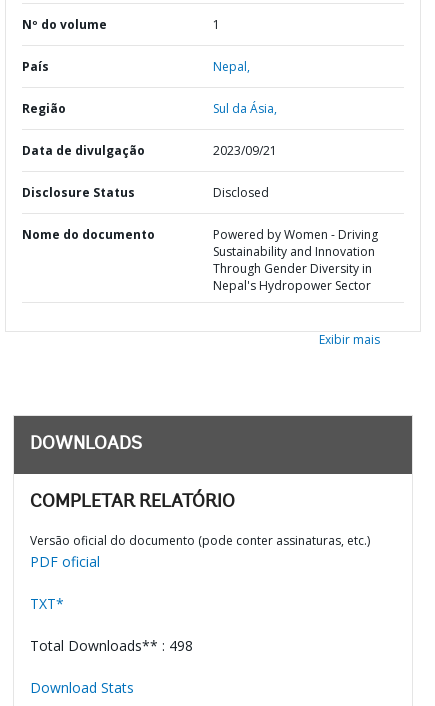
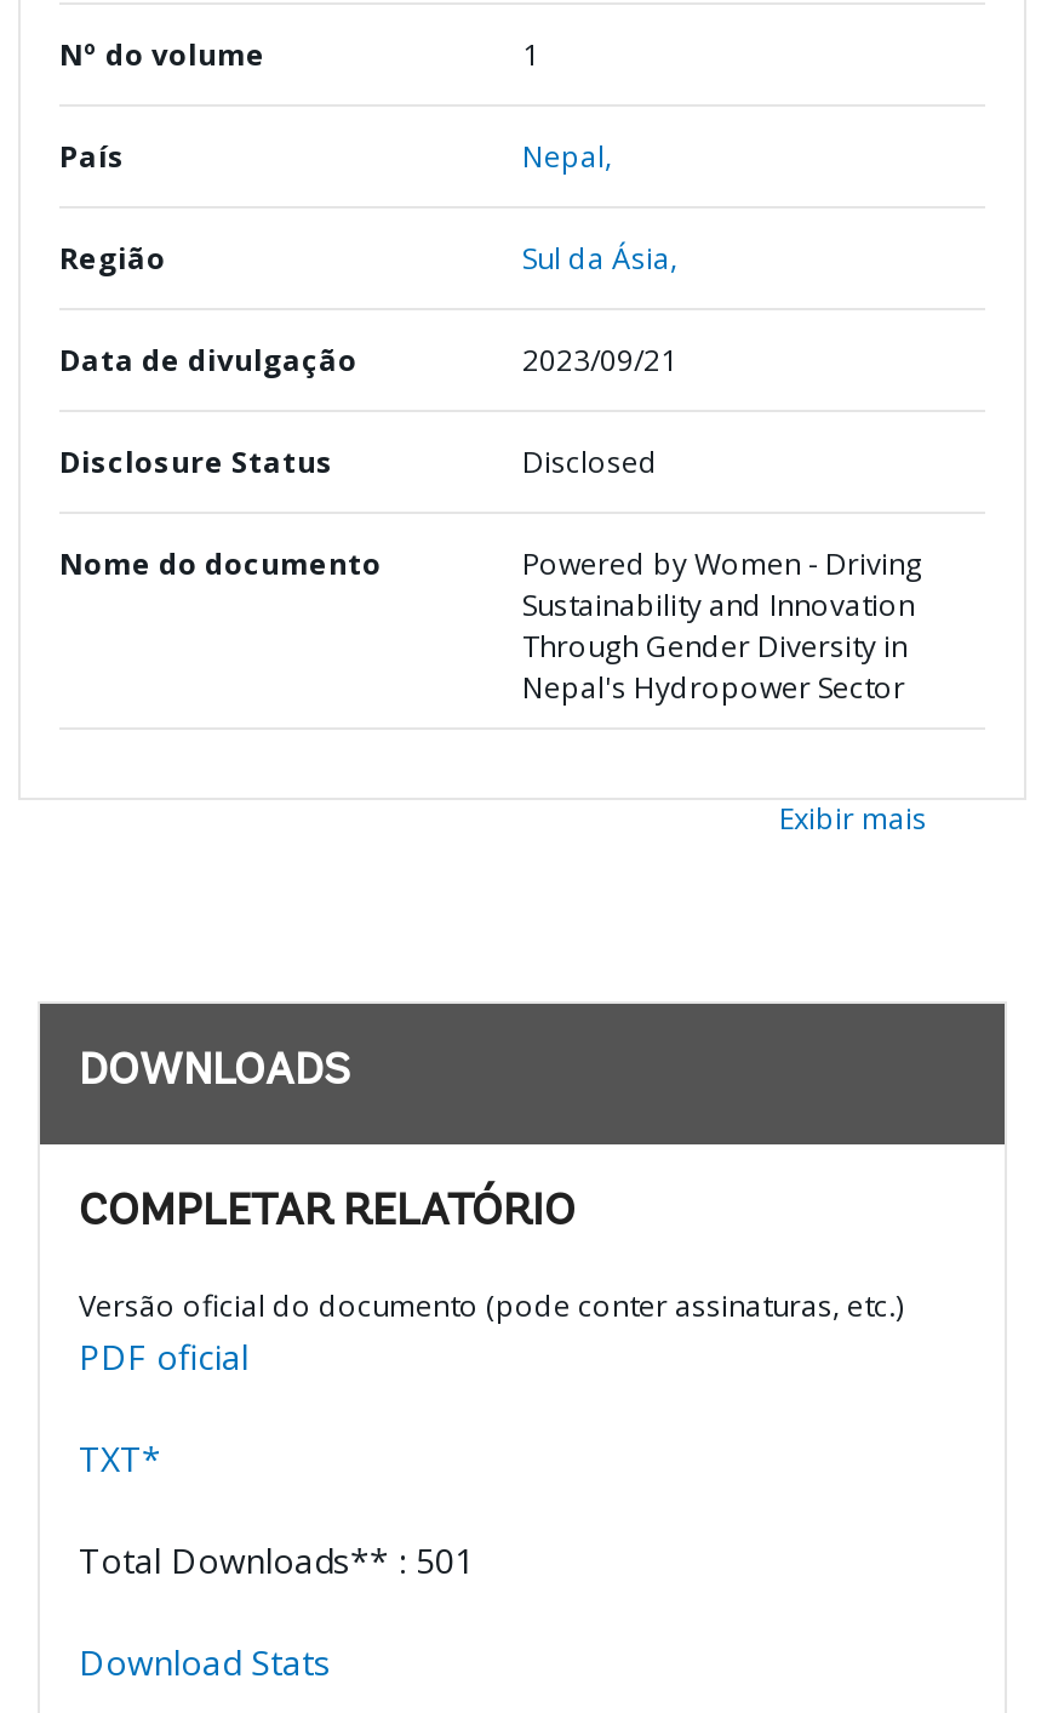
[30,636,193,655] Total Downloads** : 498 -> [79,1537,474,1583] Total Downloads** : 501

